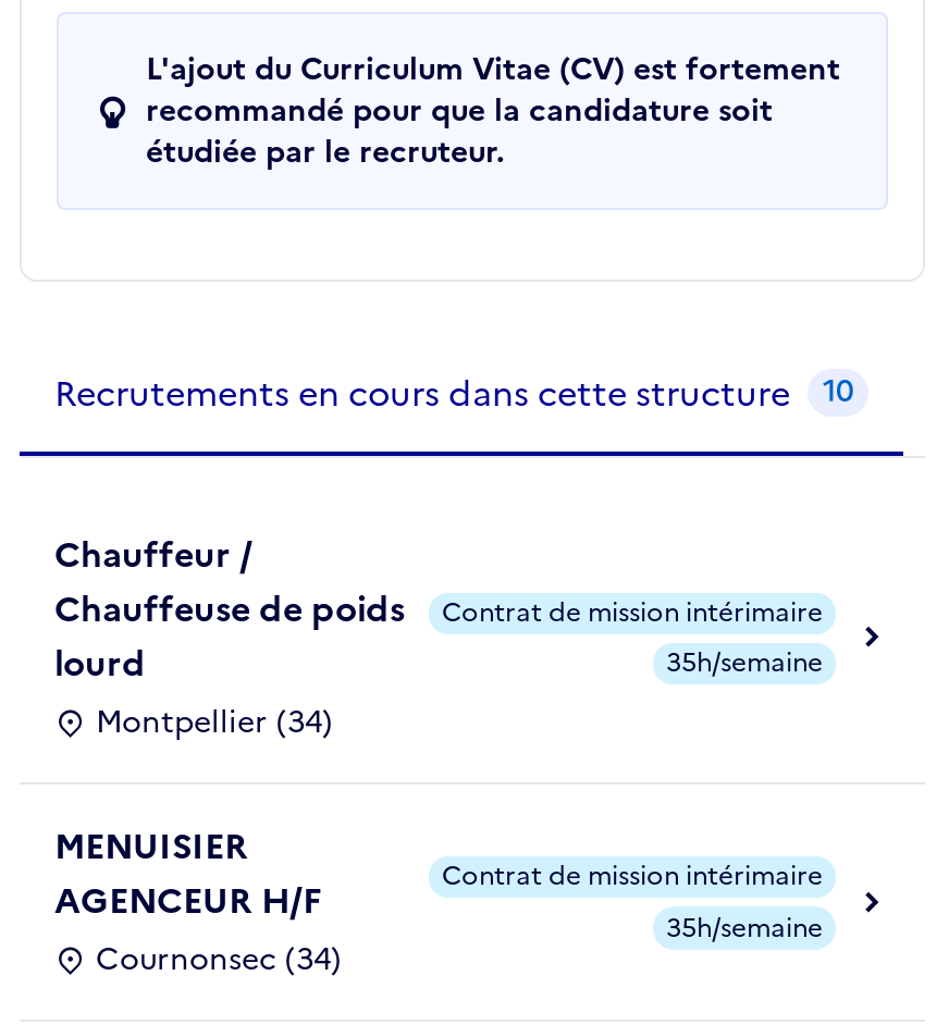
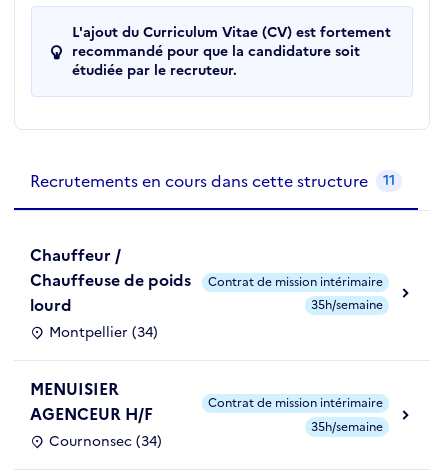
[823,369,853,415] 10 -> [383,170,395,191] 11

